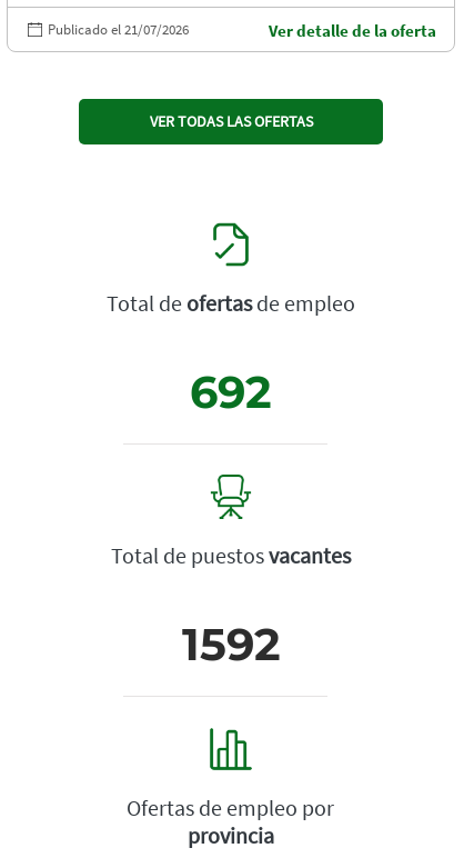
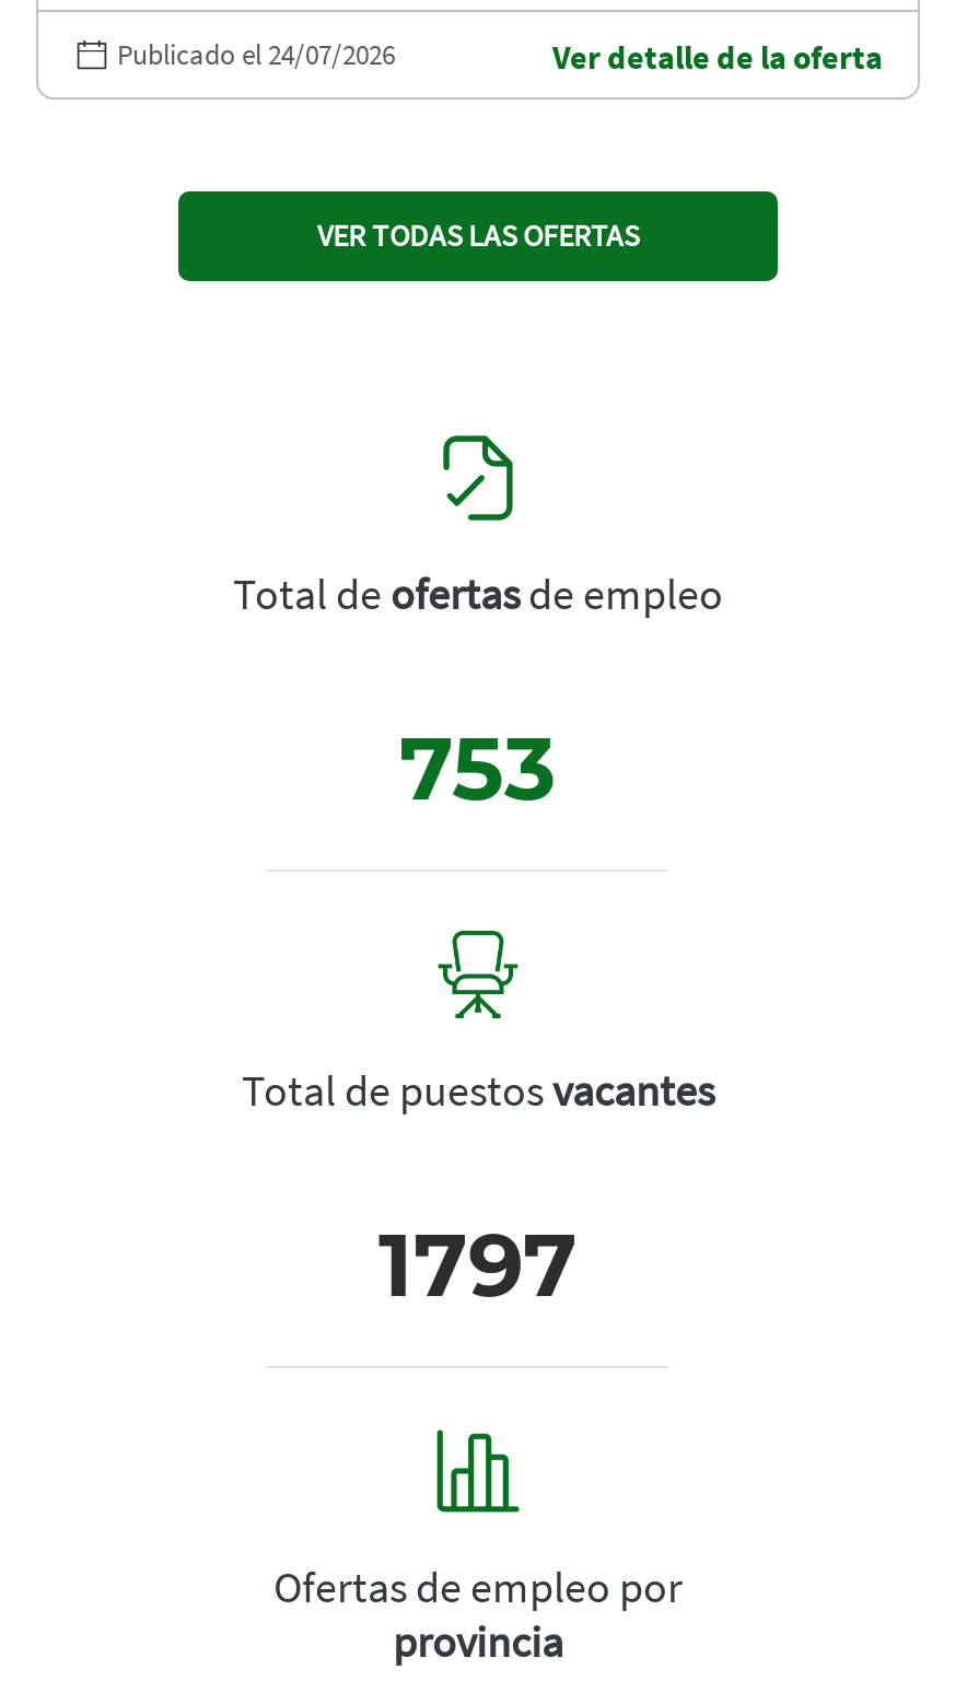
[48,20,189,39] Publicado el 21/07/2026 -> [117,37,395,74] Publicado el 24/07/2026
[190,365,272,419] 692 -> [399,715,557,822] 753
[181,617,280,672] 1592 -> [378,1211,578,1318] 1797

